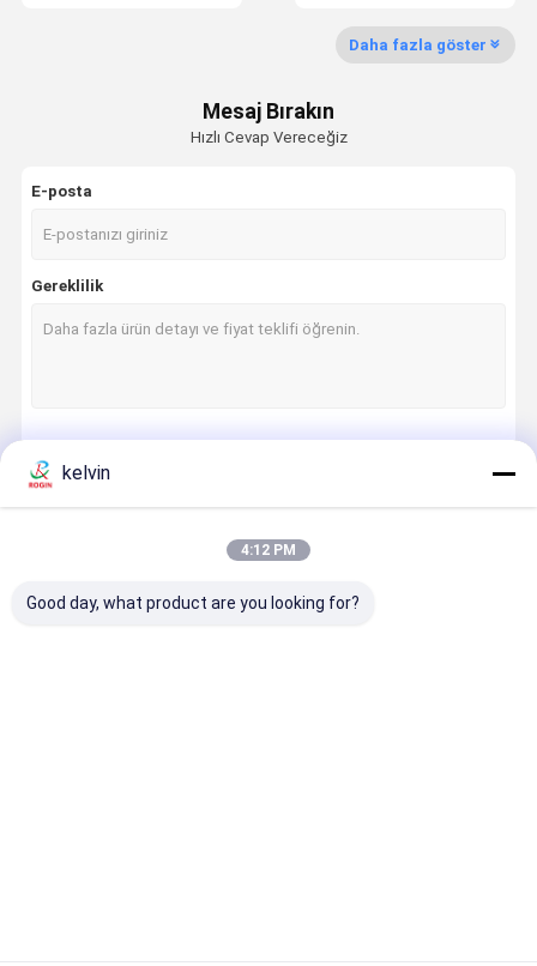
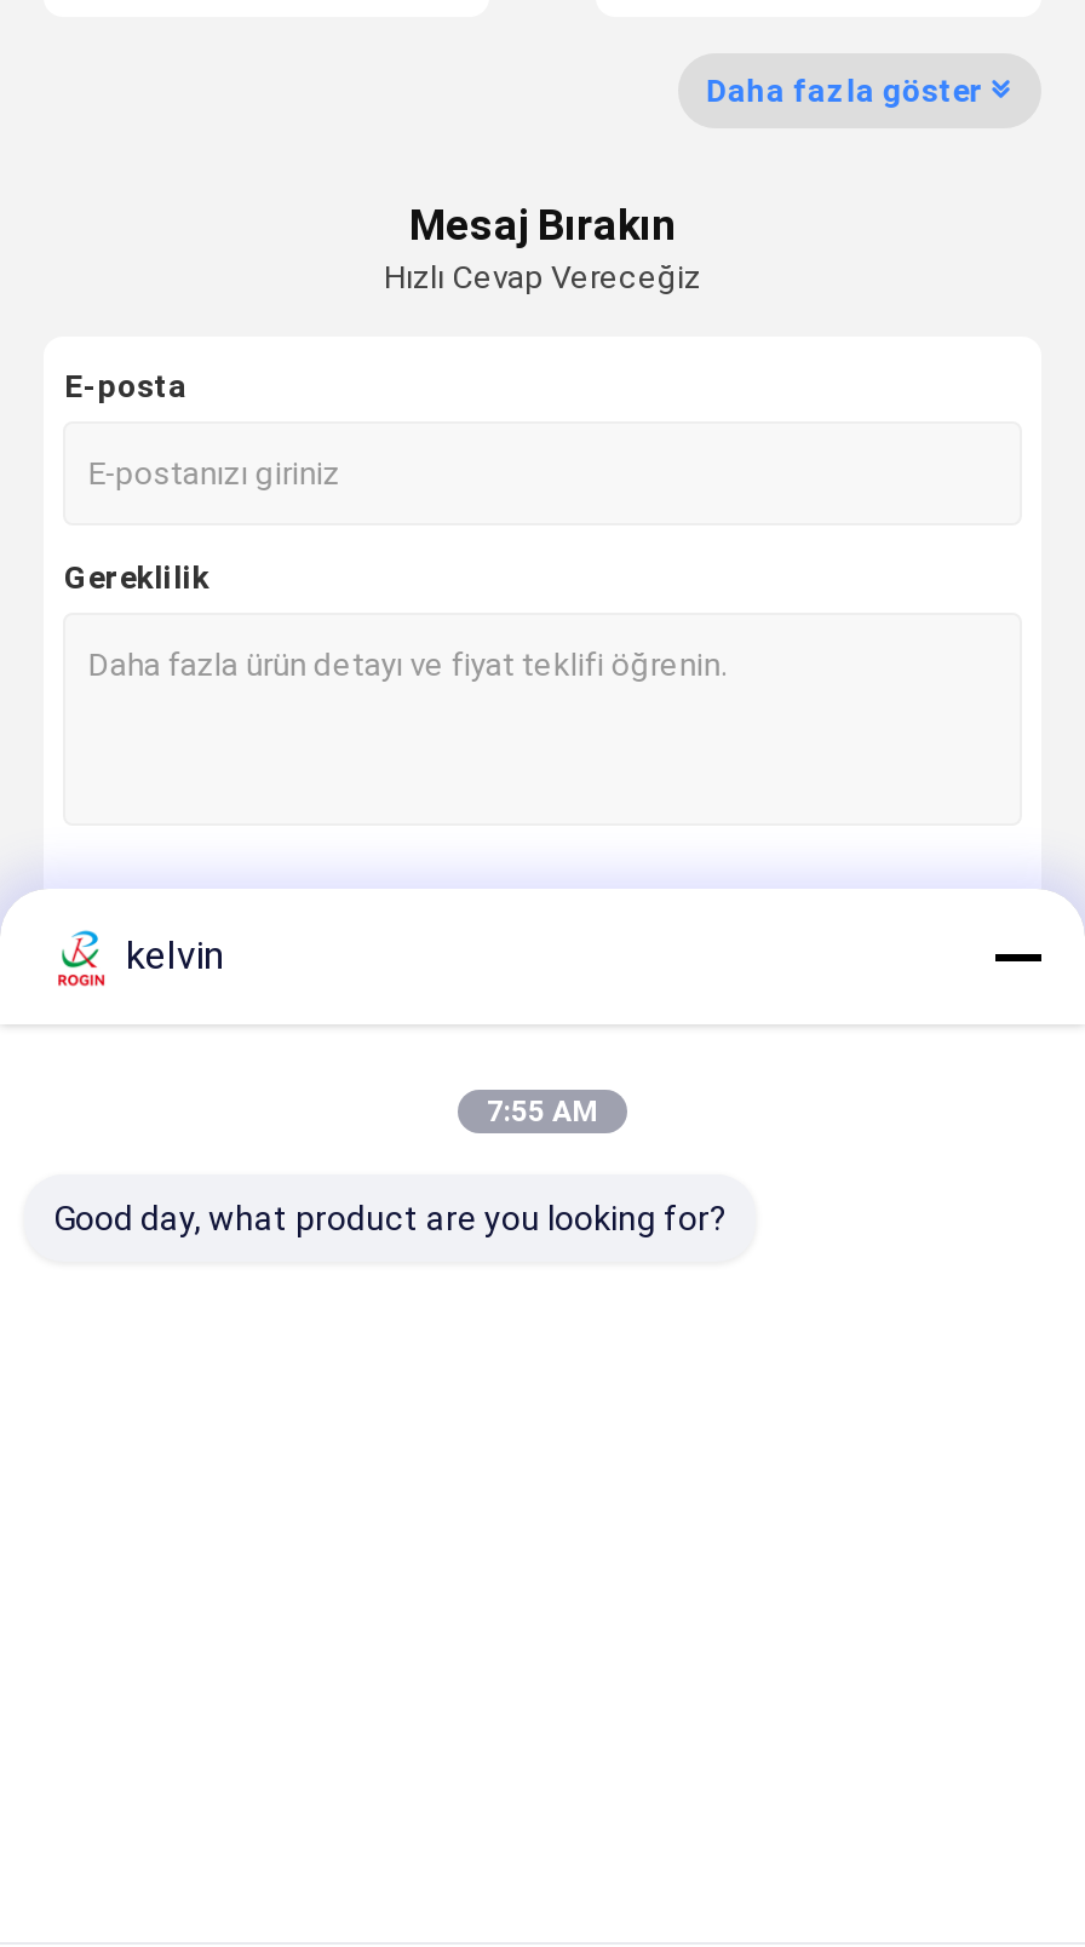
[241,542,296,559] 4:12 PM -> [487,1095,598,1128] 7:55 AM

